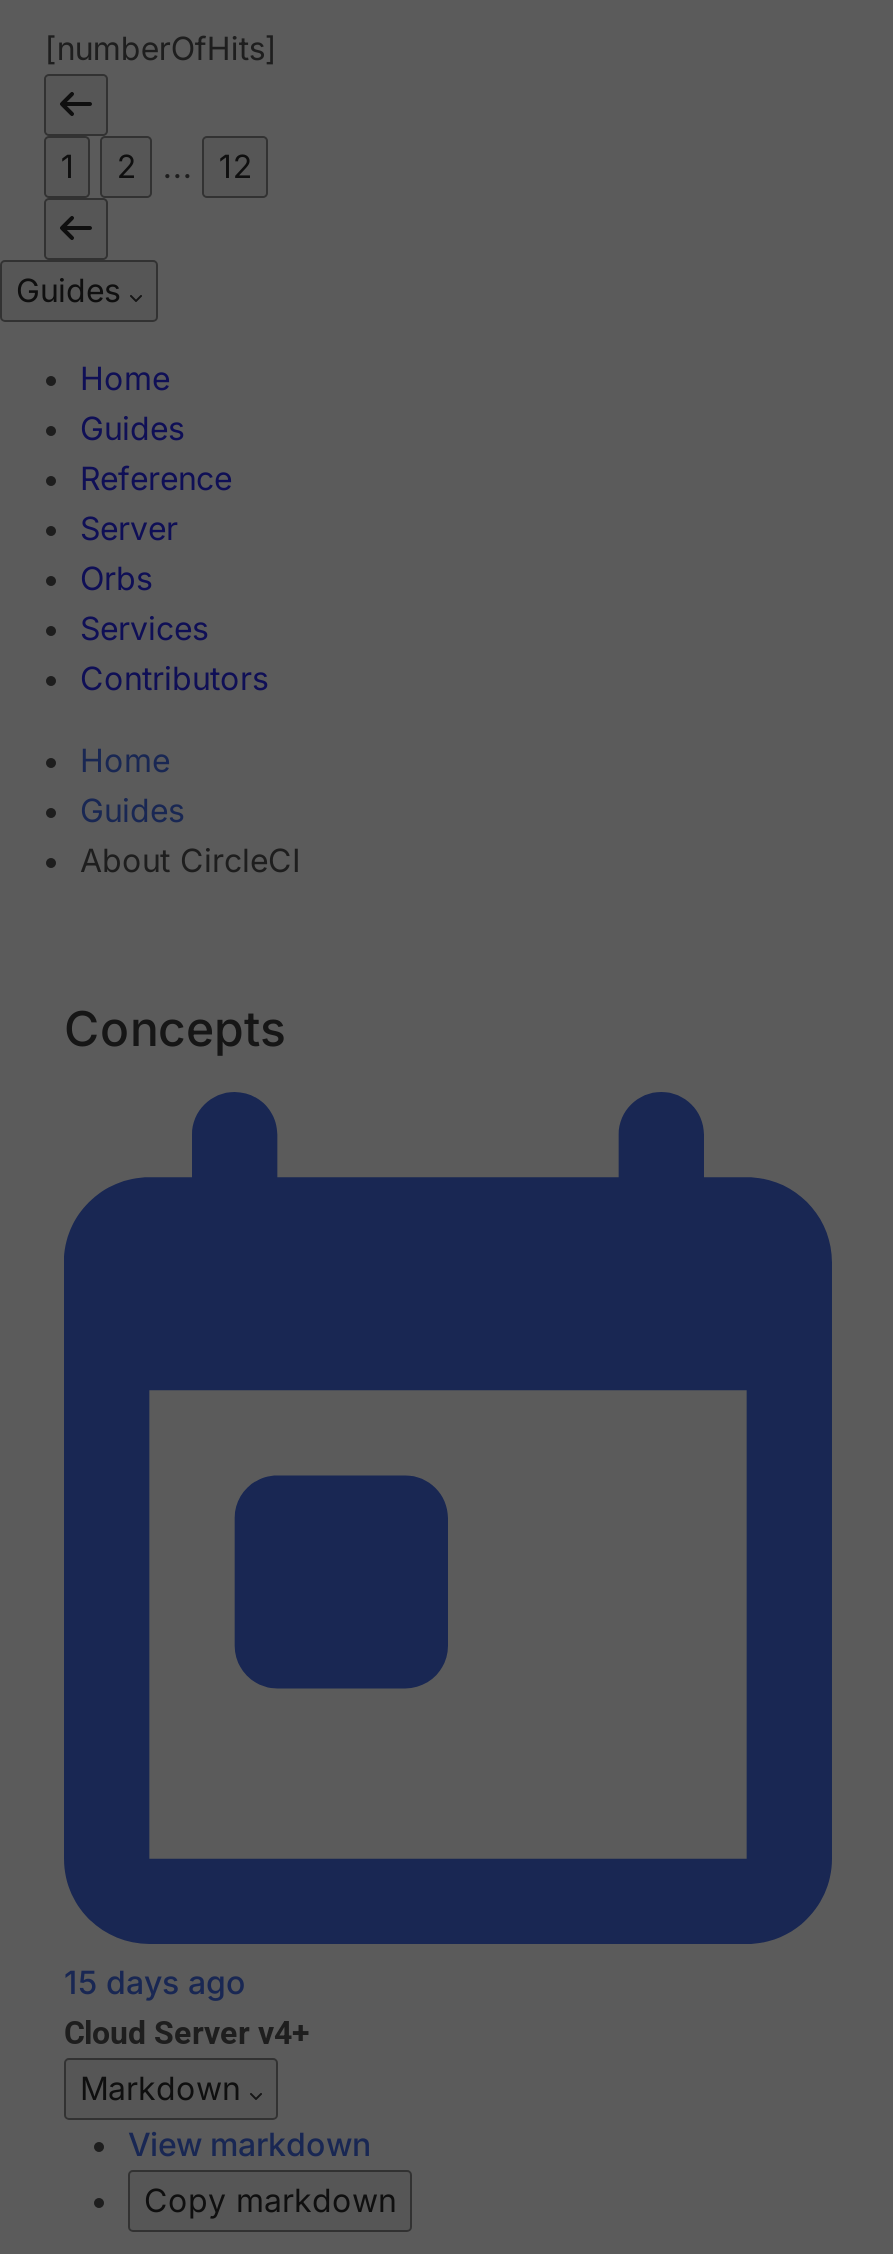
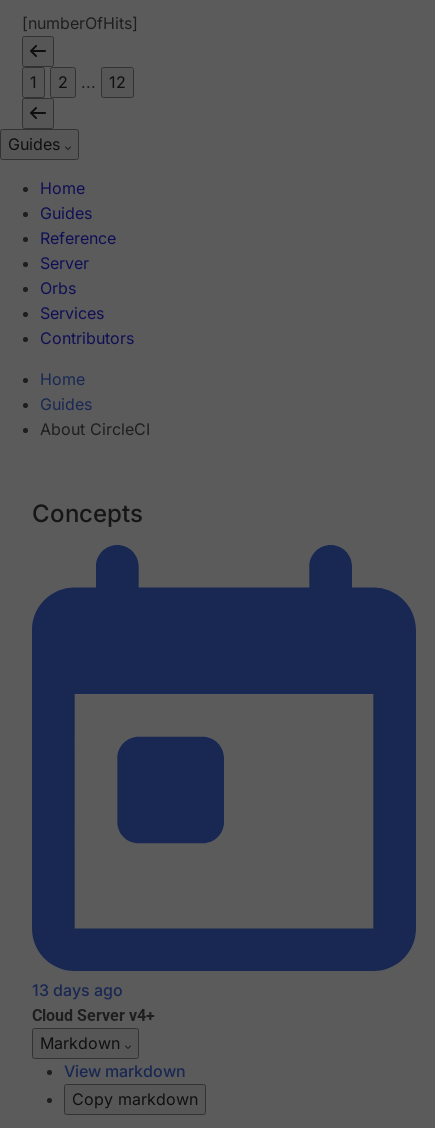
[64,1963,246,2003] 15 days ago -> [32,980,123,1000] 13 days ago

